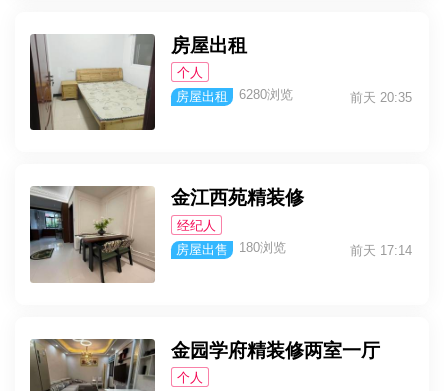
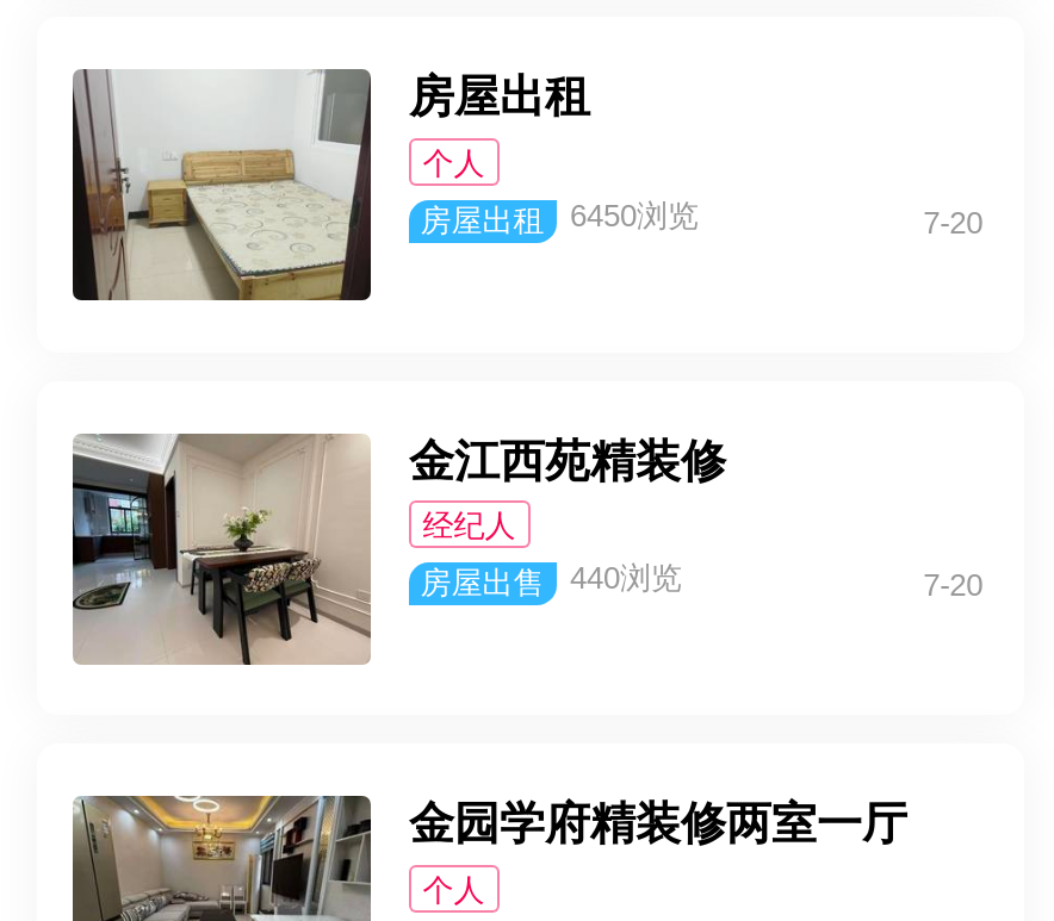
[238,87,412,105] 6280浏览 | 前天 20:35 -> [570,197,983,240] 6450浏览 | 7-20
[238,240,412,258] 180浏览 | 前天 17:14 -> [570,561,983,604] 440浏览 | 7-20

